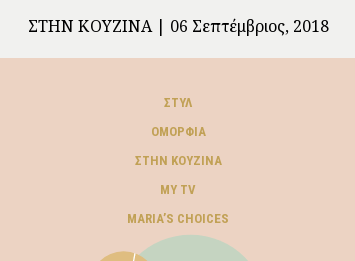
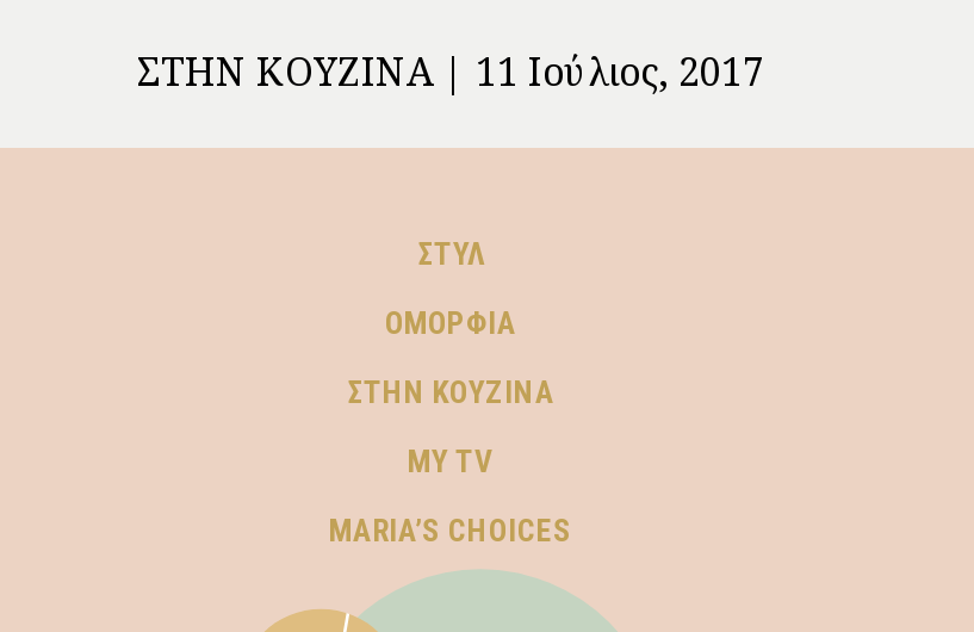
[27,15,328,37] ΣΤΗΝ ΚΟΥΖΊΝΑ 06 Σεπτέμβριος, 2018 -> [137,45,764,97] ΣΤΗΝ ΚΟΥΖΊΝΑ 11 Ιούλιος, 2017

